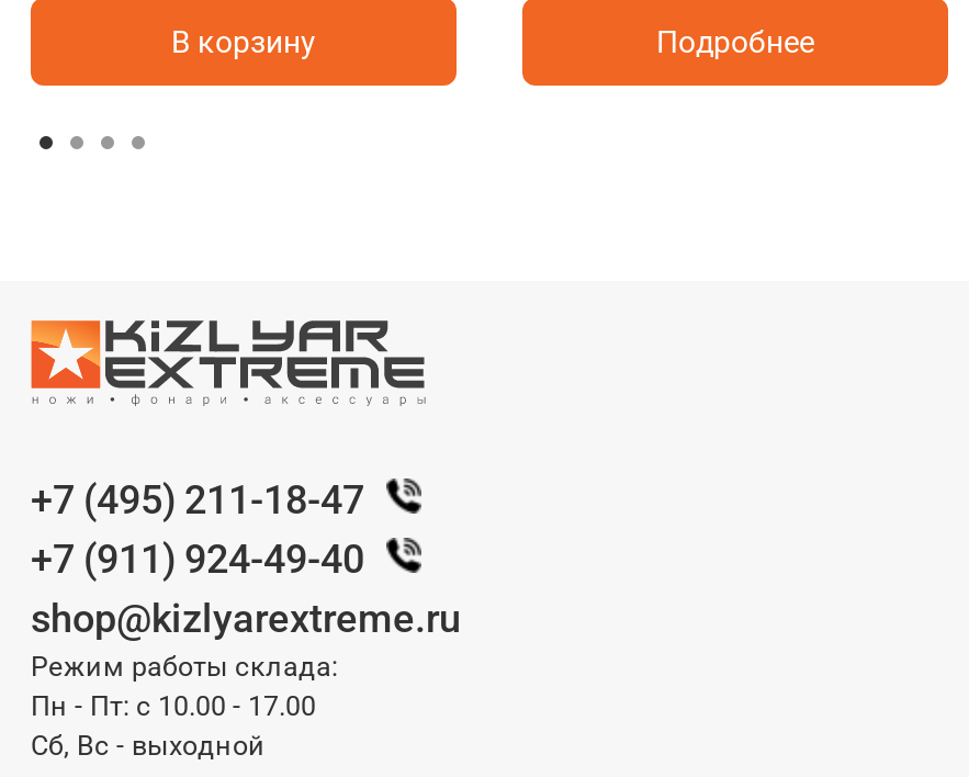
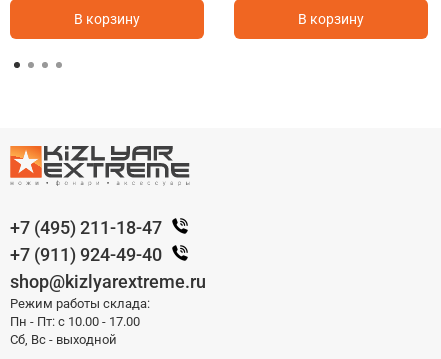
[656,24,814,59] Подробнее -> [298,11,364,27] В корзину

